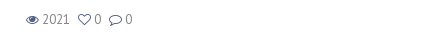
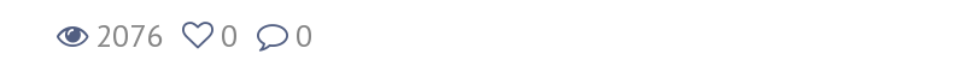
[39,11,132,28] 2021 0 0 -> [88,16,312,56] 2076 0 0

